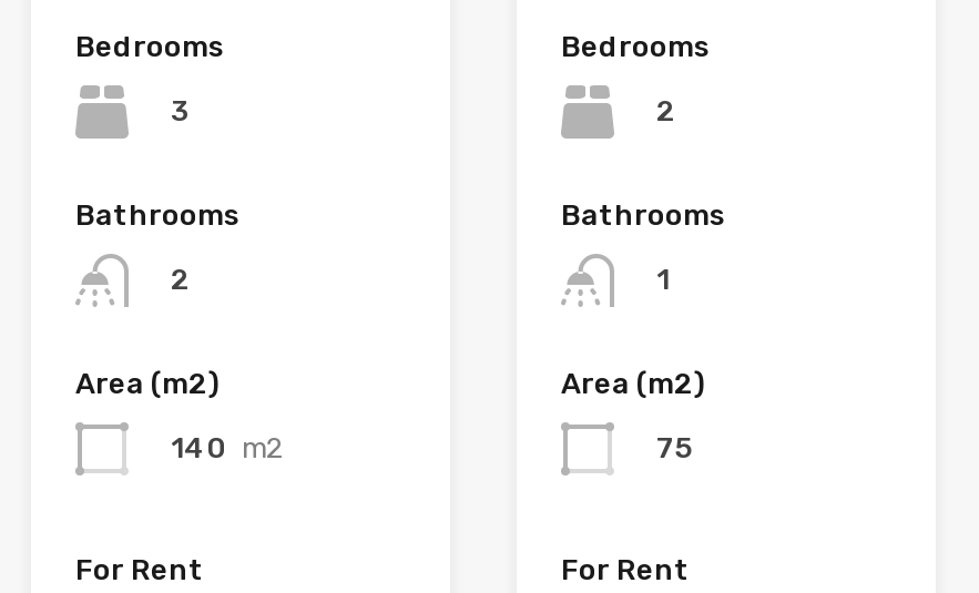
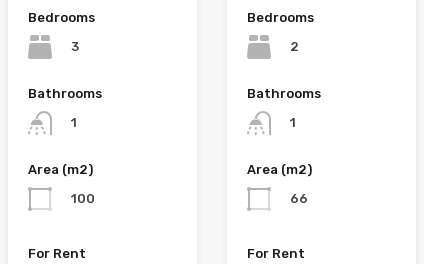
[171,263,191,296] 2 -> [71,115,77,130] 1
[171,431,284,465] 140 m2 -> [71,191,95,206] 100
[656,431,690,465] 75 -> [290,191,308,206] 66

